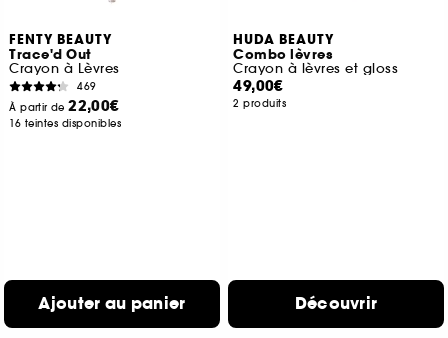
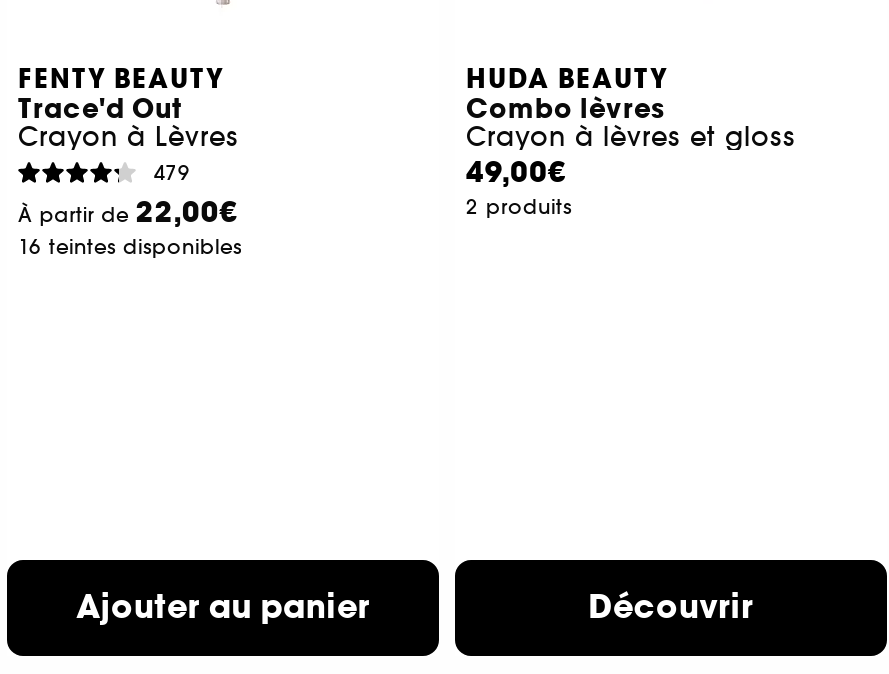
[77,79,97,92] 469 -> [154,159,191,185] 479

